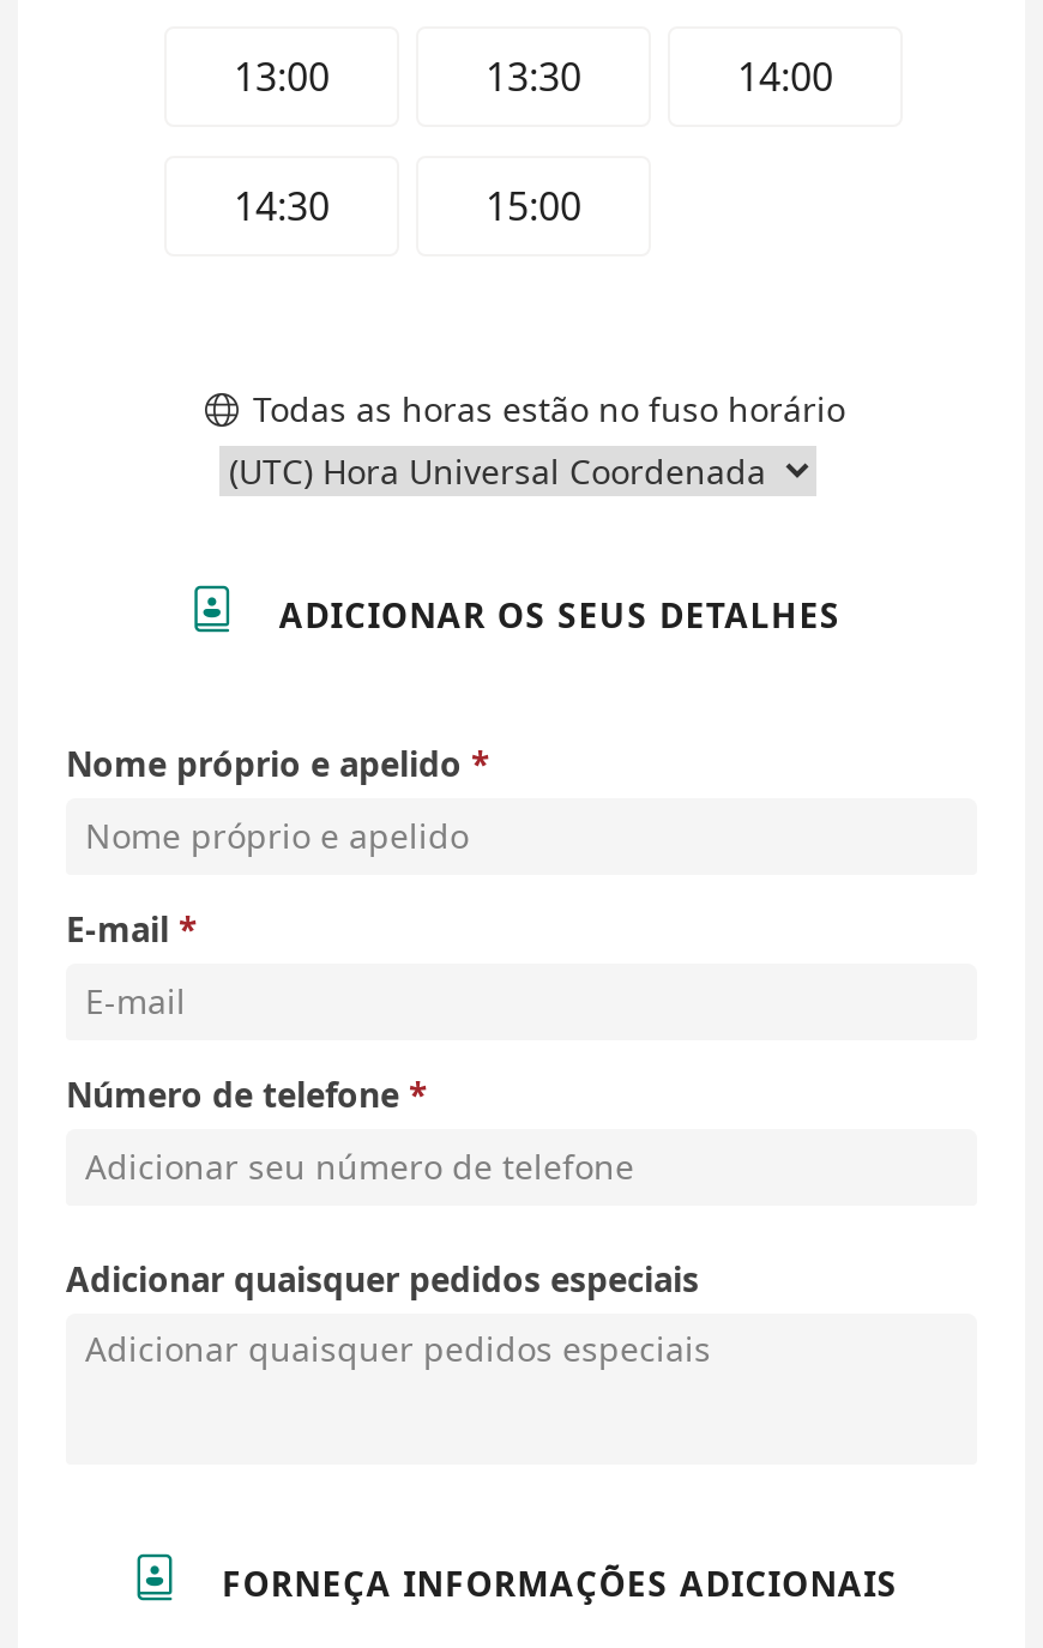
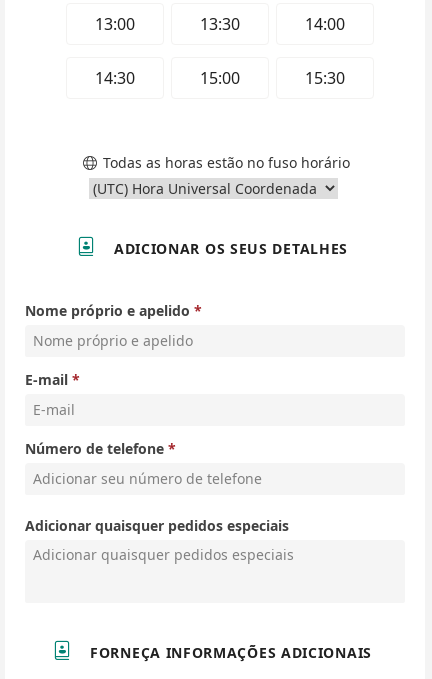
none -> [305,67,345,89] 15:30

